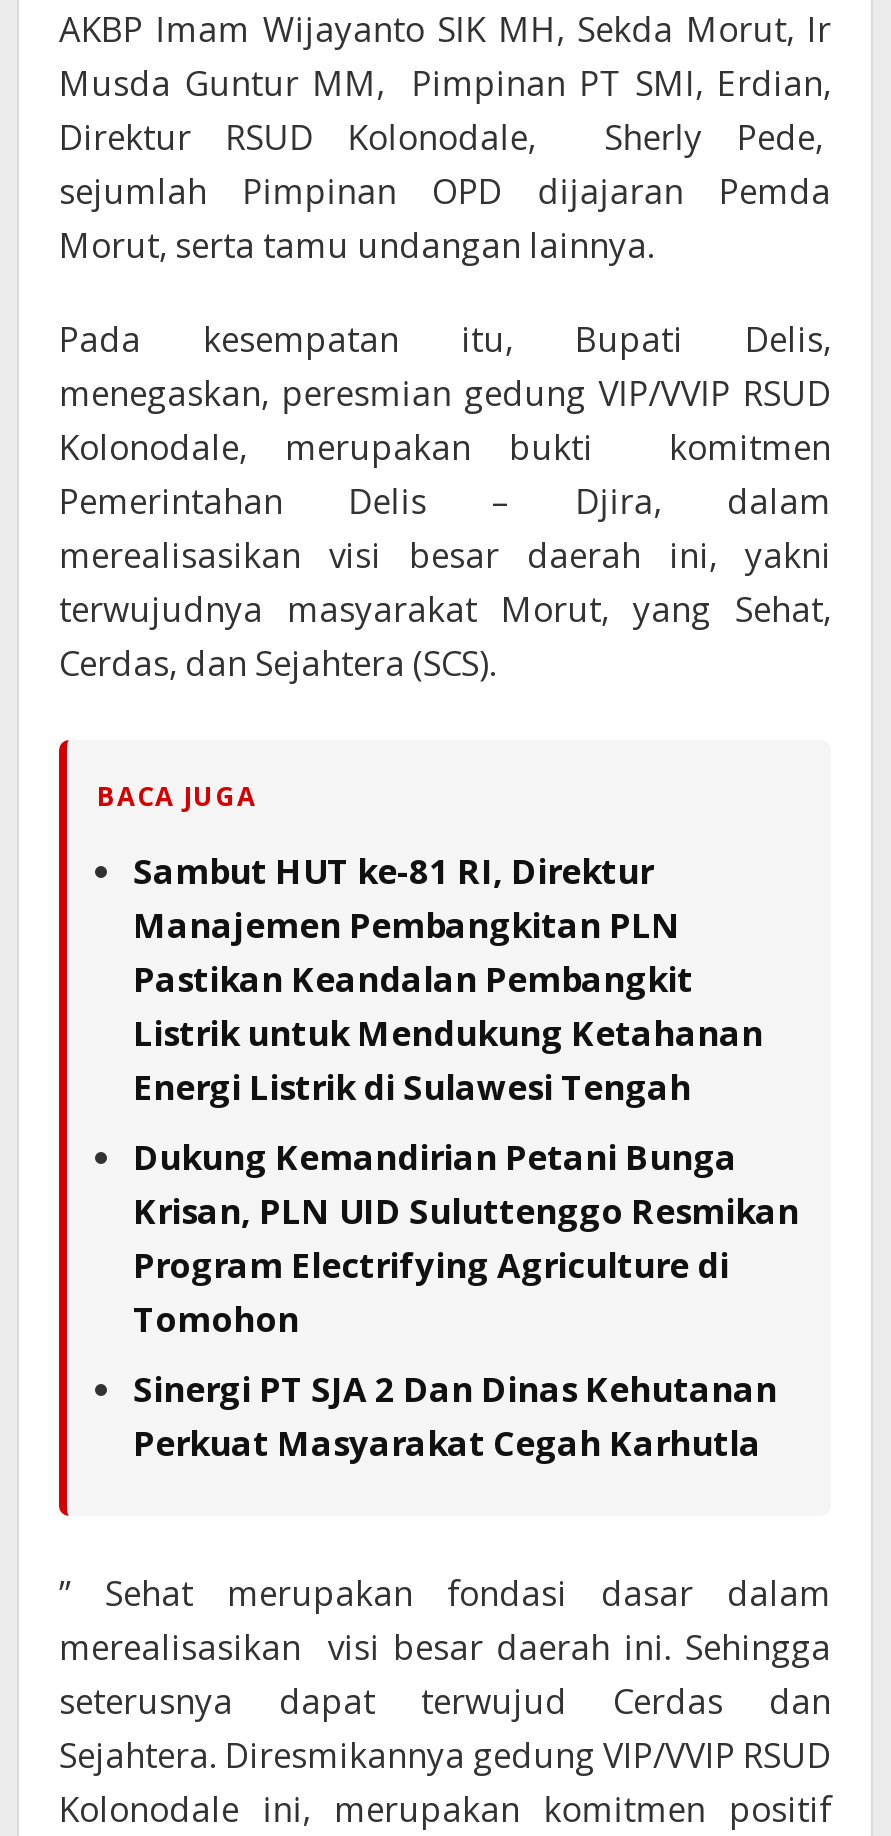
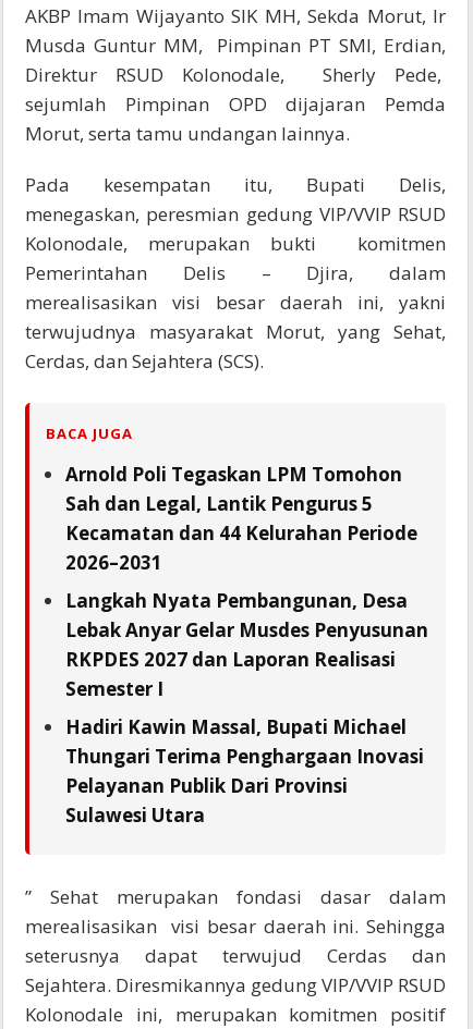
[133,847,763,1109] Sambut HUT ke-81 RI, Direktur | Manajemen Pembangkitan PLN | Pastikan Keandalan Pembangkit | Listrik untuk Mendukung Ketahanan | Energi Listrik di Sulawesi Tengah -> [65,461,417,575] Arnold Poli Tegaskan LPM Tomohon | Sah dan Legal, Lantik Pengurus 5 | Kecamatan dan 44 Kelurahan Periode | 2026–2031
[133,1133,799,1341] Dukung Kemandirian Petani Bunga | Krisan, PLN UID Suluttenggo Resmikan | Program Electrifying Agriculture di | Tomohon -> [65,588,428,701] Langkah Nyata Pembangunan, Desa | Lebak Anyar Gelar Musdes Penyusunan | RKPDES 2027 dan Laporan Realisasi | Semester I
[133,1365,777,1465] Sinergi PT SJA 2 Dan Dinas Kehutanan | Perkuat Masyarakat Cegah Karhutla -> [65,714,424,827] Hadiri Kawin Massal, Bupati Michael | Thungari Terima Penghargaan Inovasi | Pelayanan Publik Dari Provinsi | Sulawesi Utara

